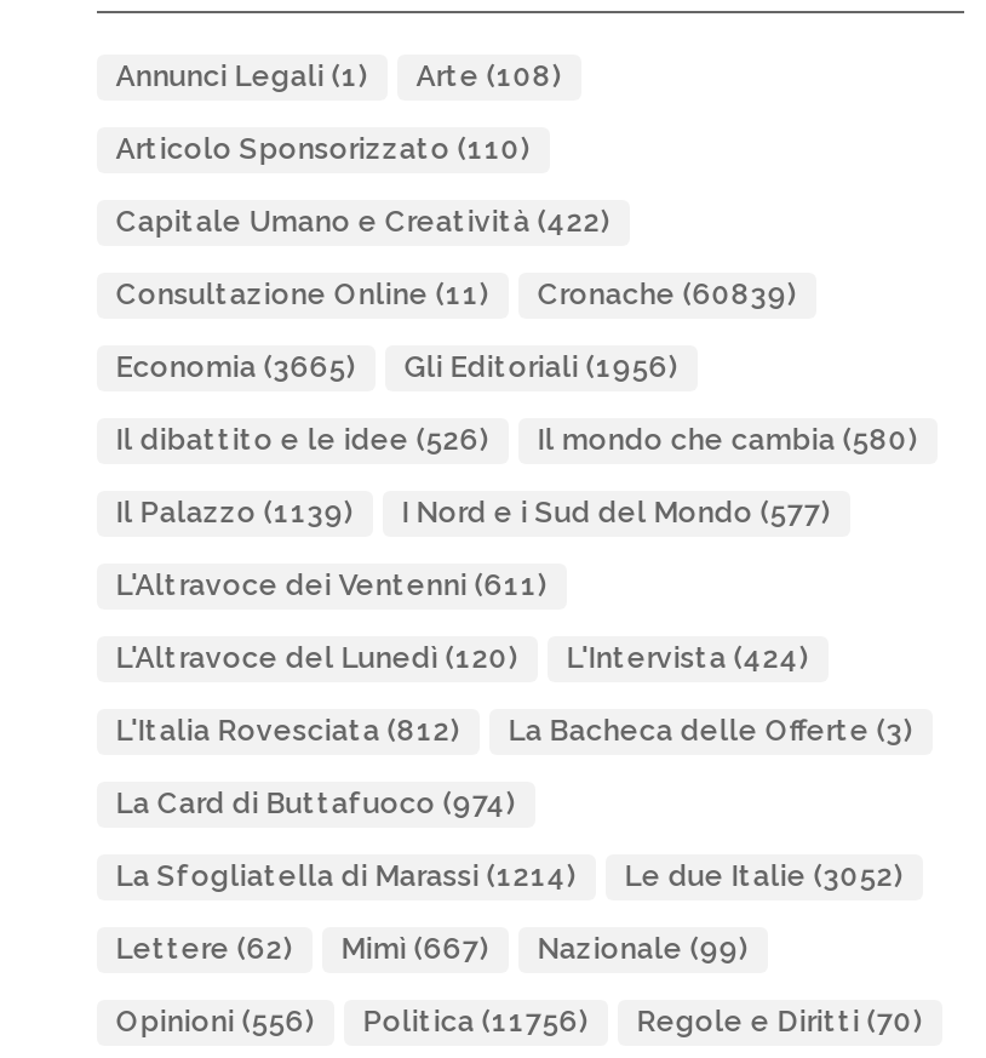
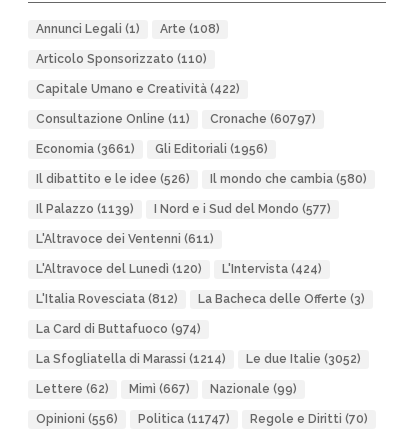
[116,278,797,311] Consultazione Online (11) Cronache (60839) -> [36,112,316,126] Consultazione Online (11) Cronache (60797)
[116,350,678,384] Economia (3665) Gli Editoriali (1956) -> [36,142,268,156] Economia (3661) Gli Editoriali (1956)
[116,1005,923,1039] Opinioni (556) Politica (11756) Regole e Diritti (70) -> [36,412,368,426] Opinioni (556) Politica (11747) Regole e Diritti (70)

